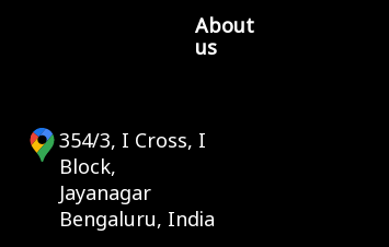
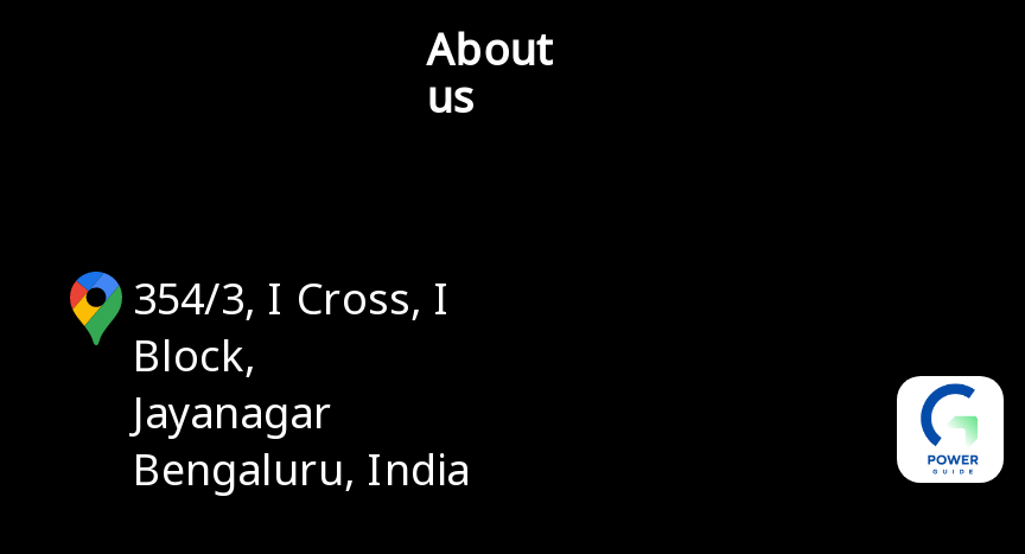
none -> [895,372,1006,486] [image]

